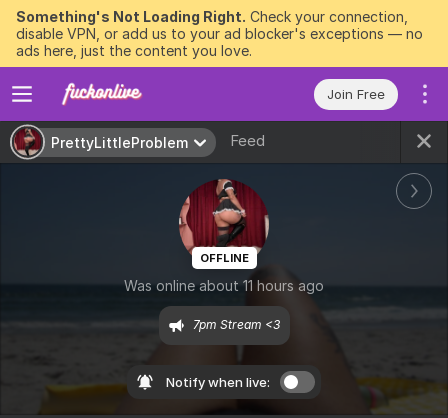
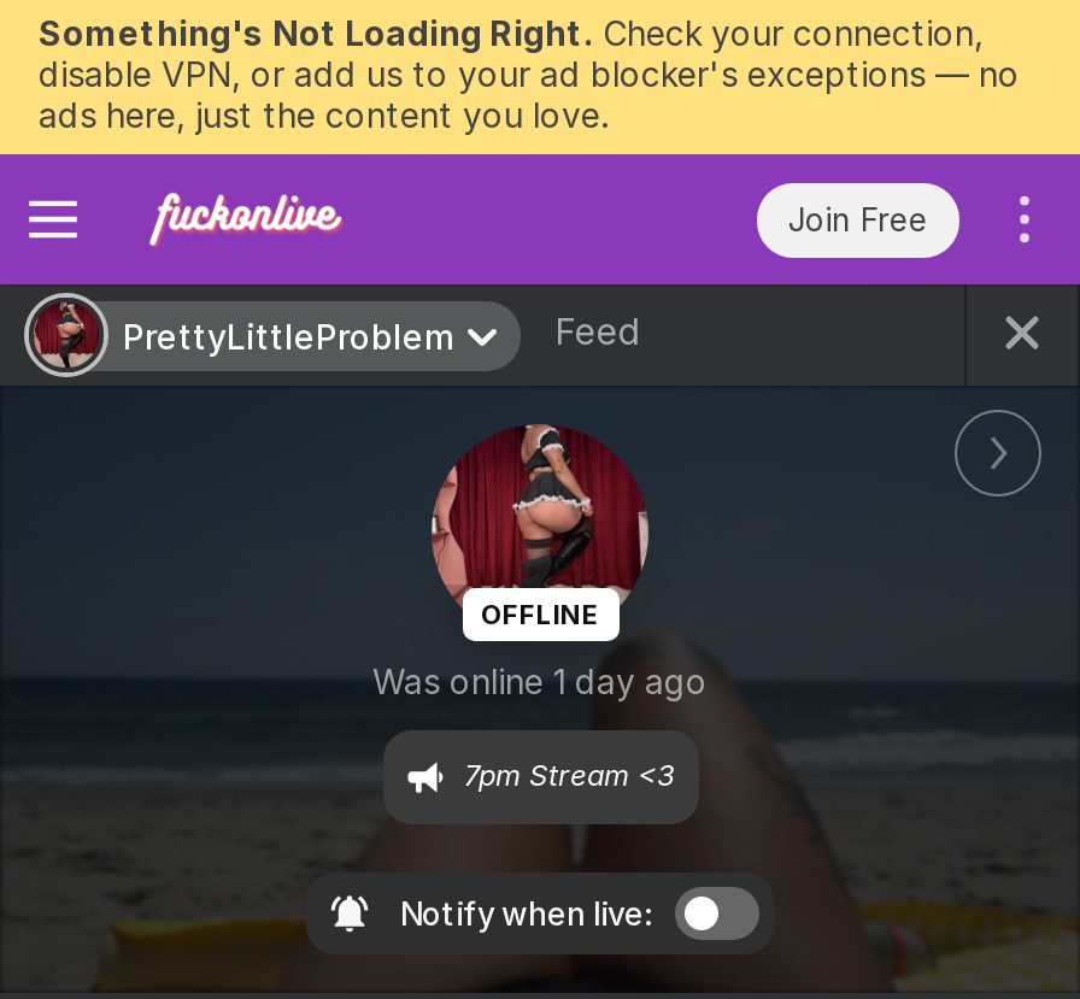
[124,277,324,294] Was online about 11 hours ago -> [372,661,708,702] Was online 1 day ago

